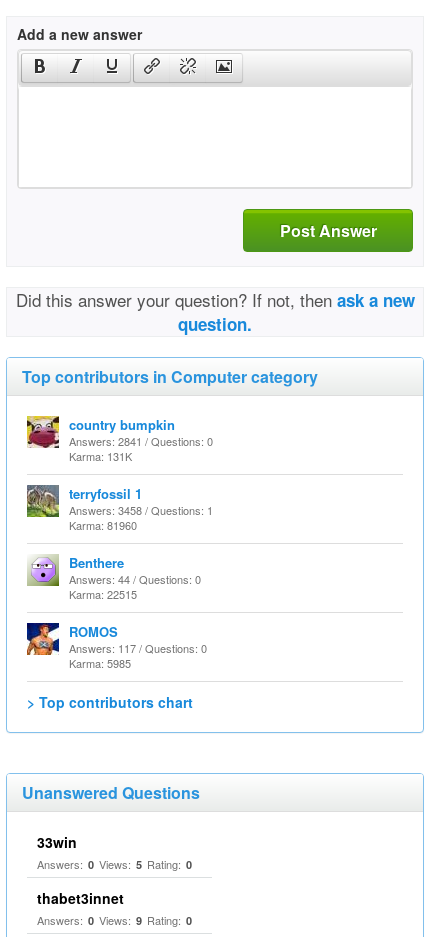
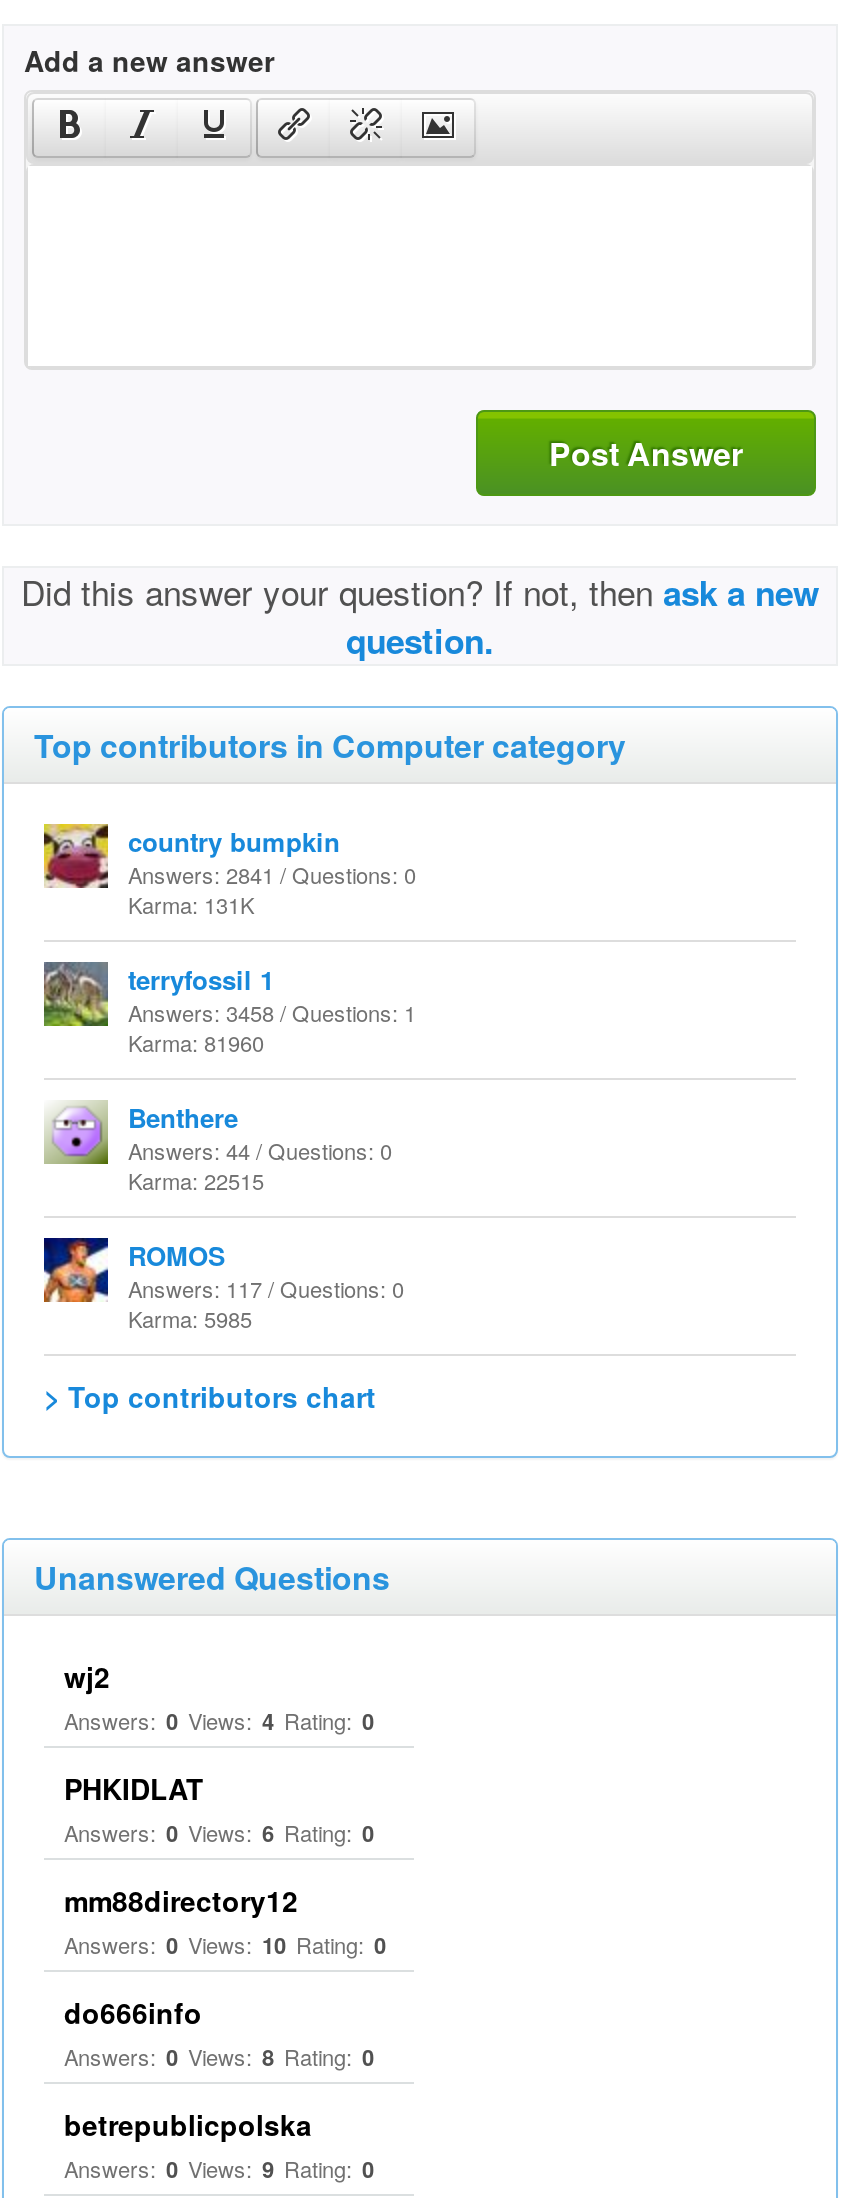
[37,832,192,908] 33win | Answers: 0 Views: 5 Rating: 0 | thabet3innet -> [64,1656,386,2144] wj2 | Answers: 0 Views: 4 Rating: 0 | PHKIDLAT | Answers: 0 Views: 6 Rating: 0 | mm88directory12 | Answers: 0 Views: 10 Rating: 0 | do666info | Answers: 0 Views: 8 Rating: 0 | betrepublicpolska

